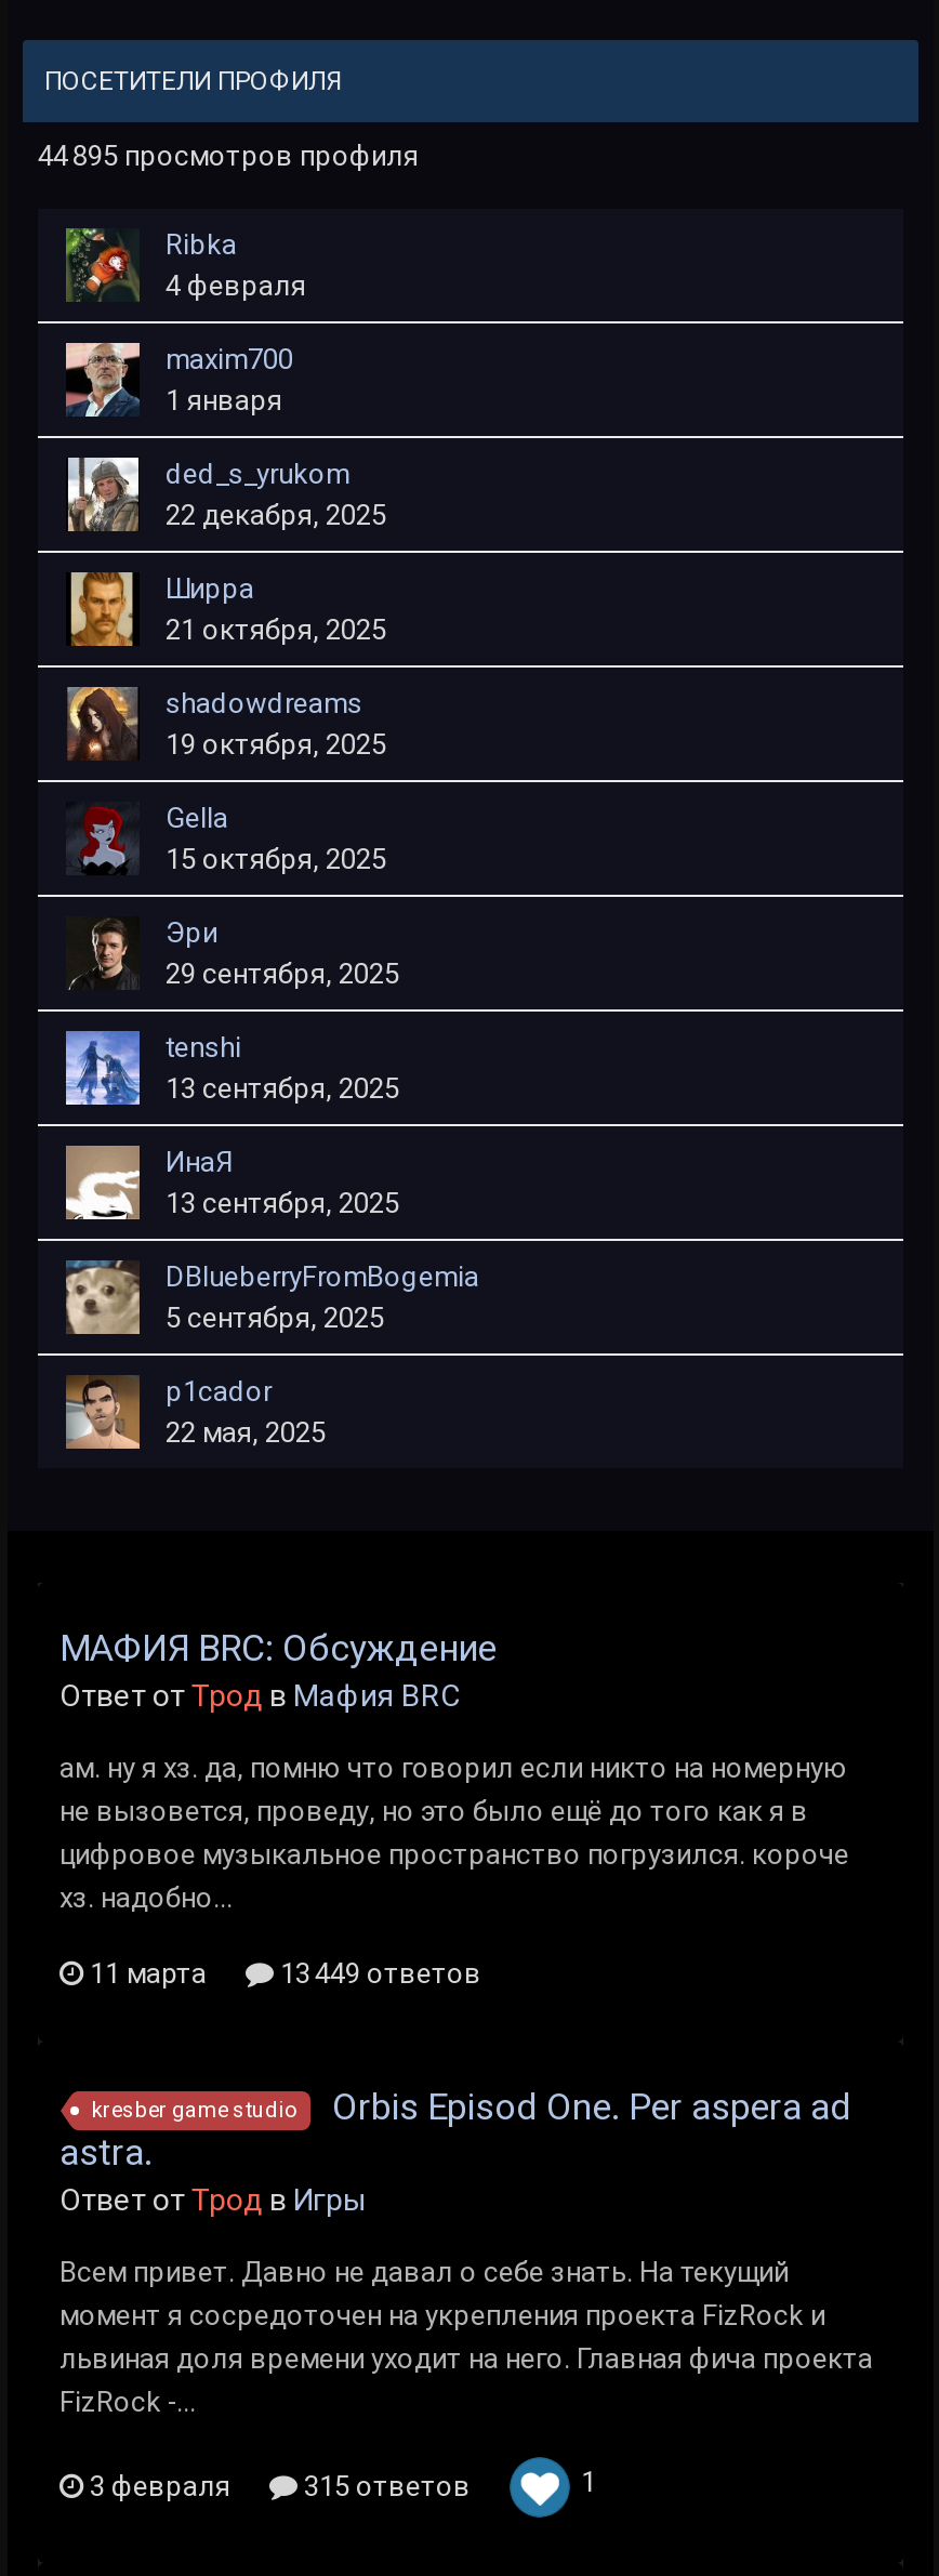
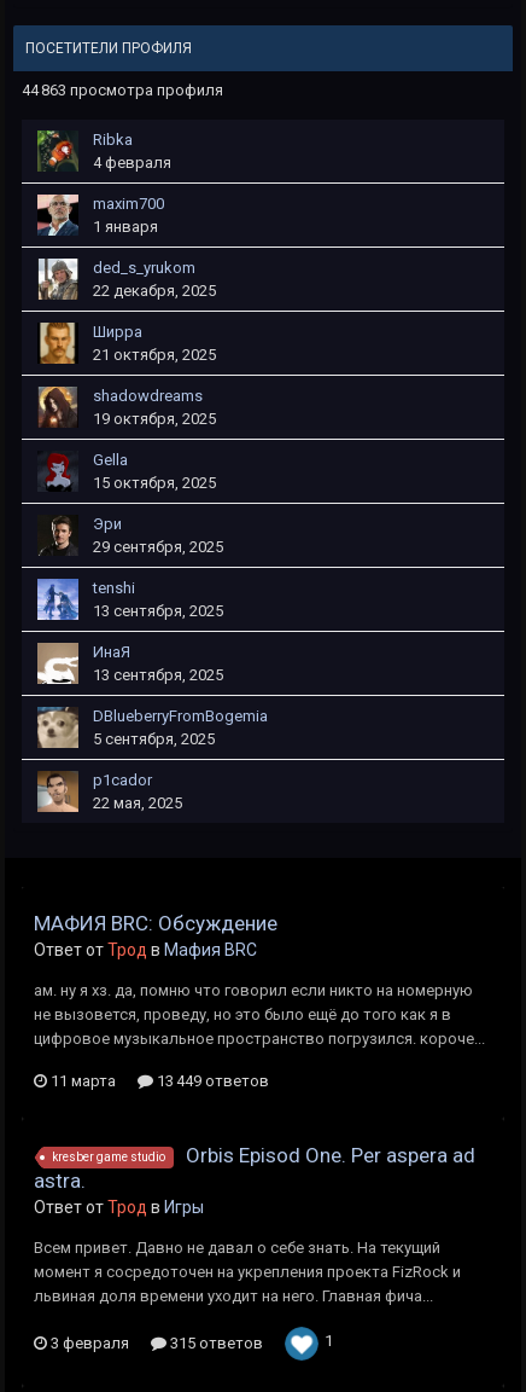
[38,140,419,172] 44 895 просмотров профиля -> [22,81,223,99] 44 863 просмотра профиля
[59,1838,849,1914] цифровое музыкальное пространство погрузился. короче | хз. надобно... -> [34,1029,485,1048] цифровое музыкальное пространство погрузился. короче...
[59,2341,873,2417] львиная доля времени уходит на него. Главная фича проекта | FizRock -... -> [34,1286,433,1304] львиная доля времени уходит на него. Главная фича...

